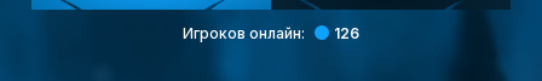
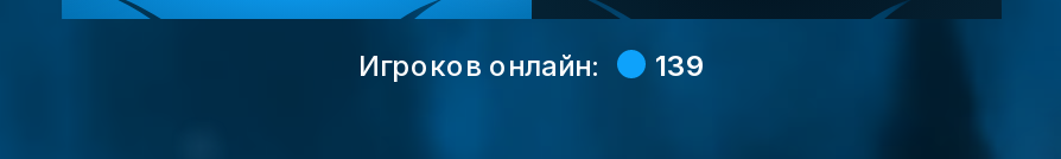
[183,24,359,42] Игроков онлайн: 126 -> [358,47,705,82] Игроков онлайн: 139

